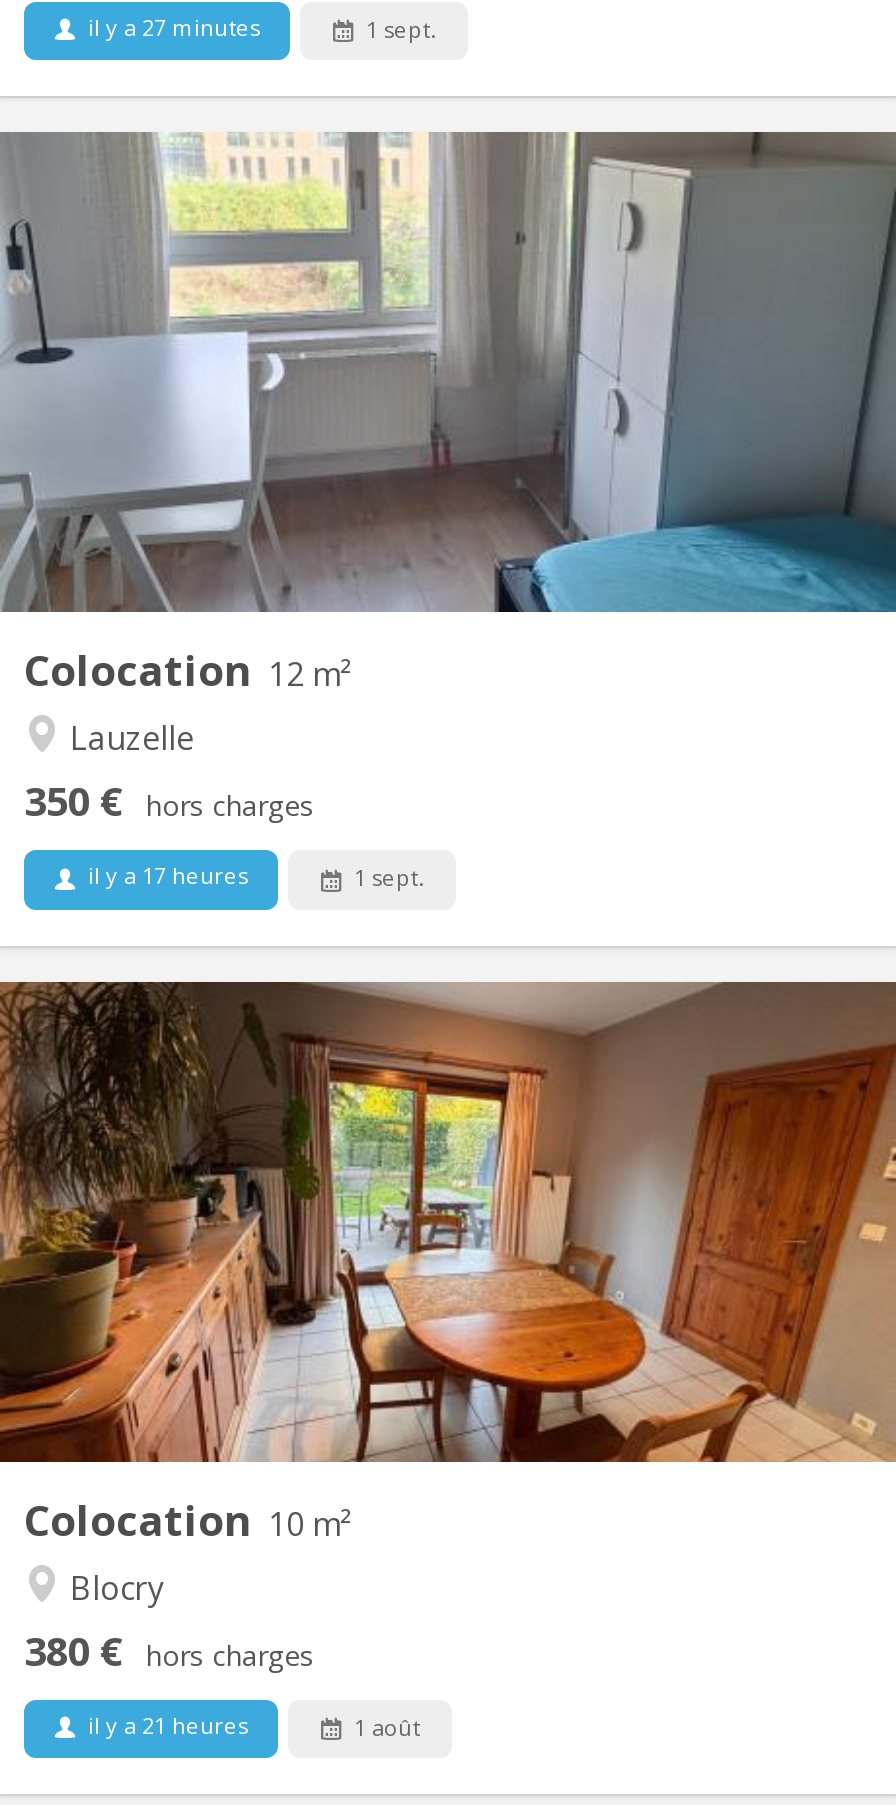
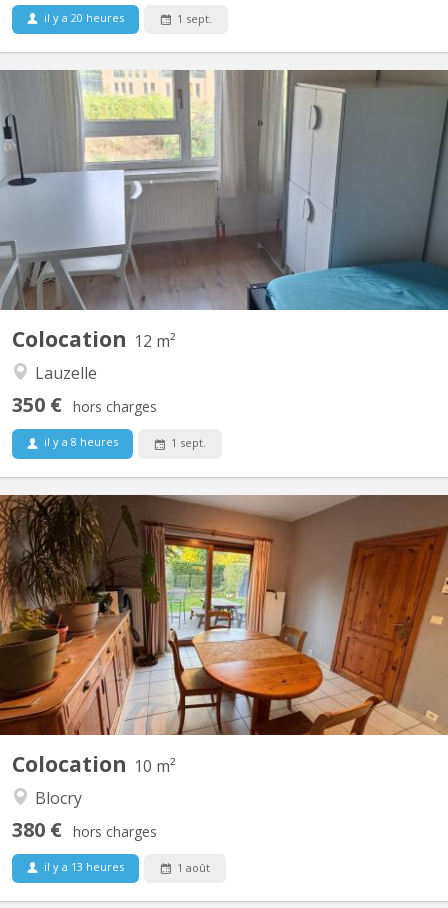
[82,13,260,43] il y a 27 minutes -> [41,10,124,25] il y a 20 heures
[82,861,248,891] il y a 17 heures -> [41,434,118,449] il y a 8 heures
[82,1709,248,1739] il y a 21 heures -> [41,858,124,873] il y a 13 heures

